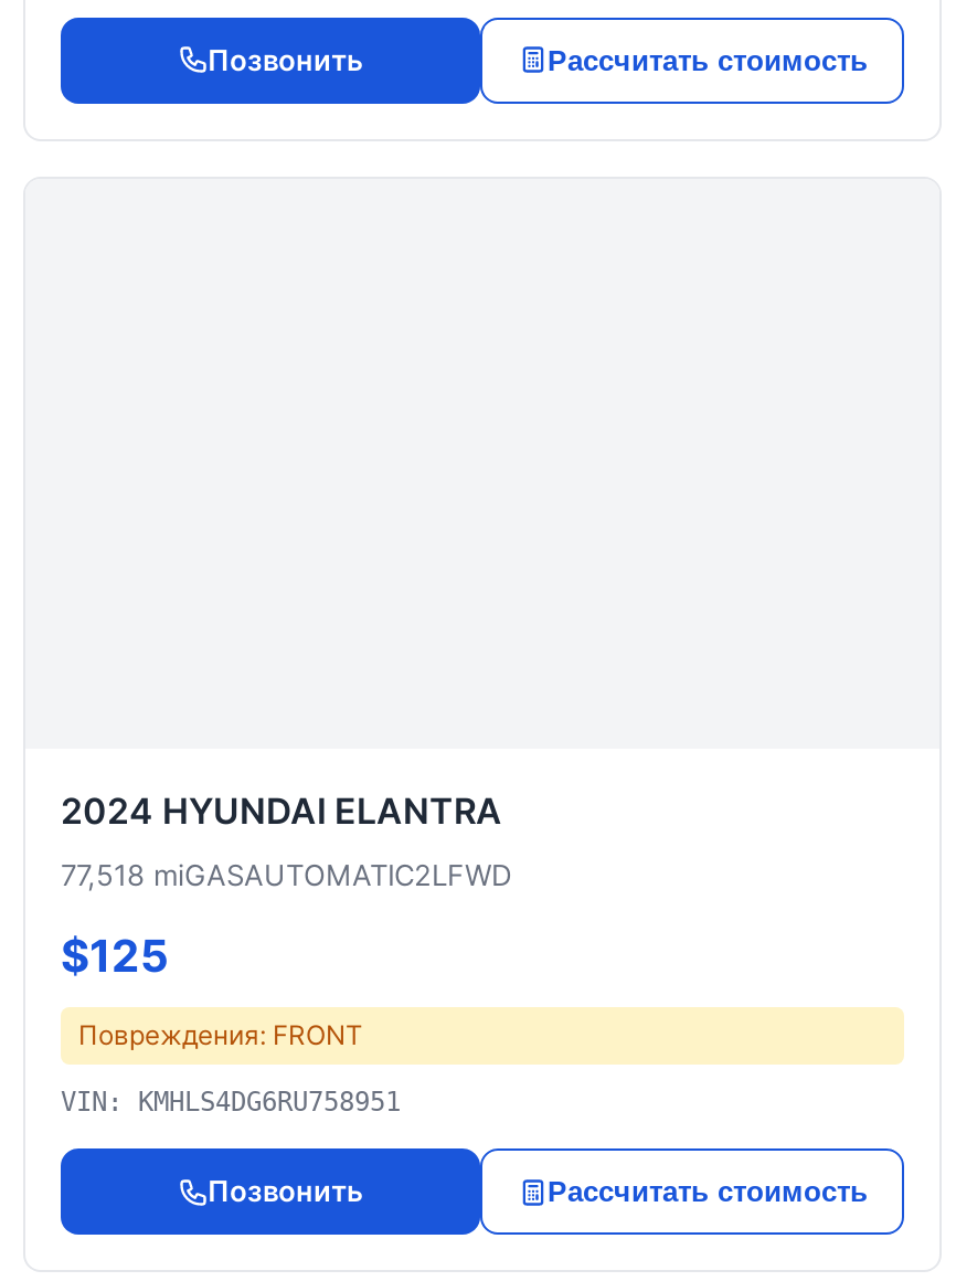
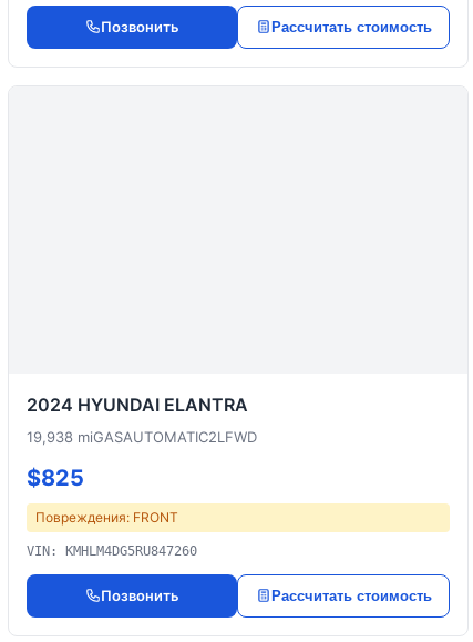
[61,858,511,893] 77,518 miGASAUTOMATIC2LFWD -> [27,427,257,445] 19,938 miGASAUTOMATIC2LFWD
[61,931,169,984] $125 -> [27,464,84,491] $825
[61,1088,401,1119] VIN: KMHLS4DG6RU758951 -> [27,543,197,558] VIN: KMHLM4DG5RU847260

